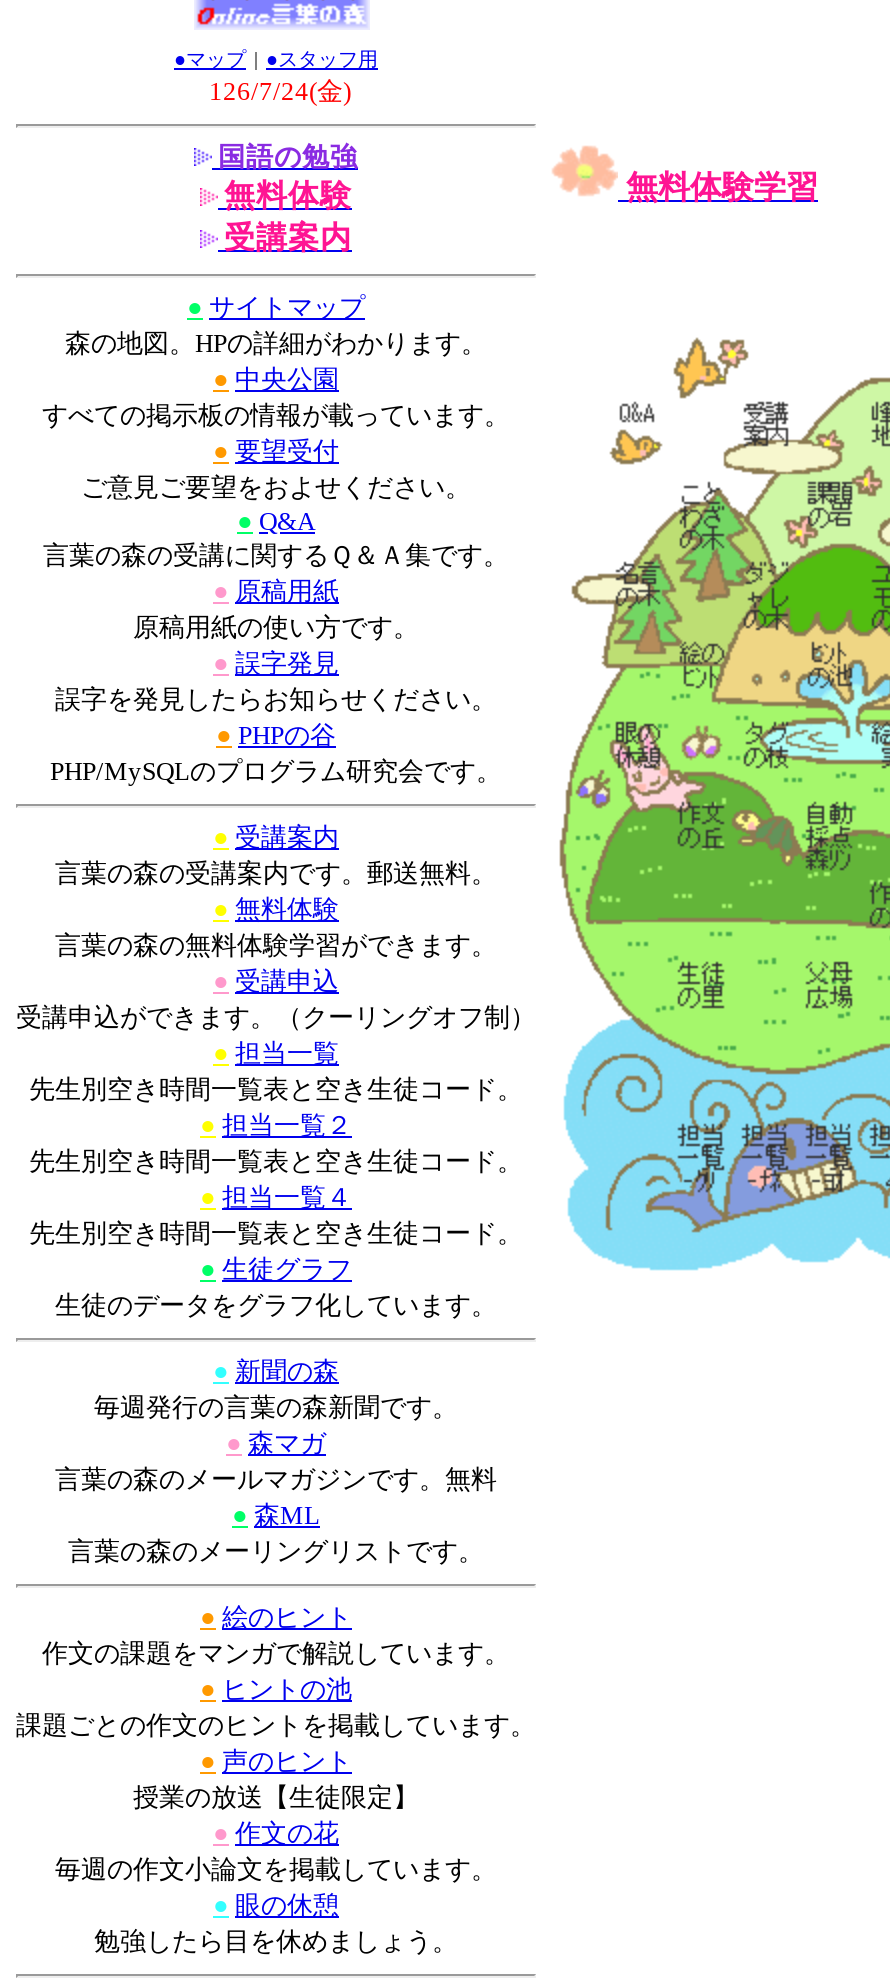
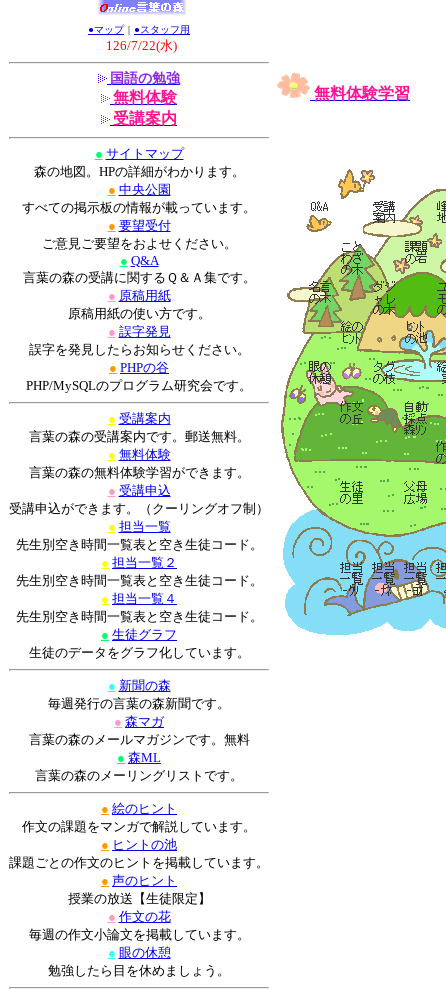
[209,76,351,106] 126/7/24(金) -> [105,38,176,53] 126/7/22(水)

